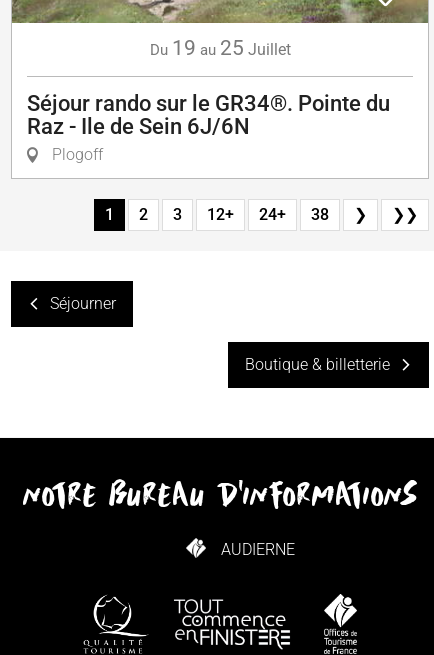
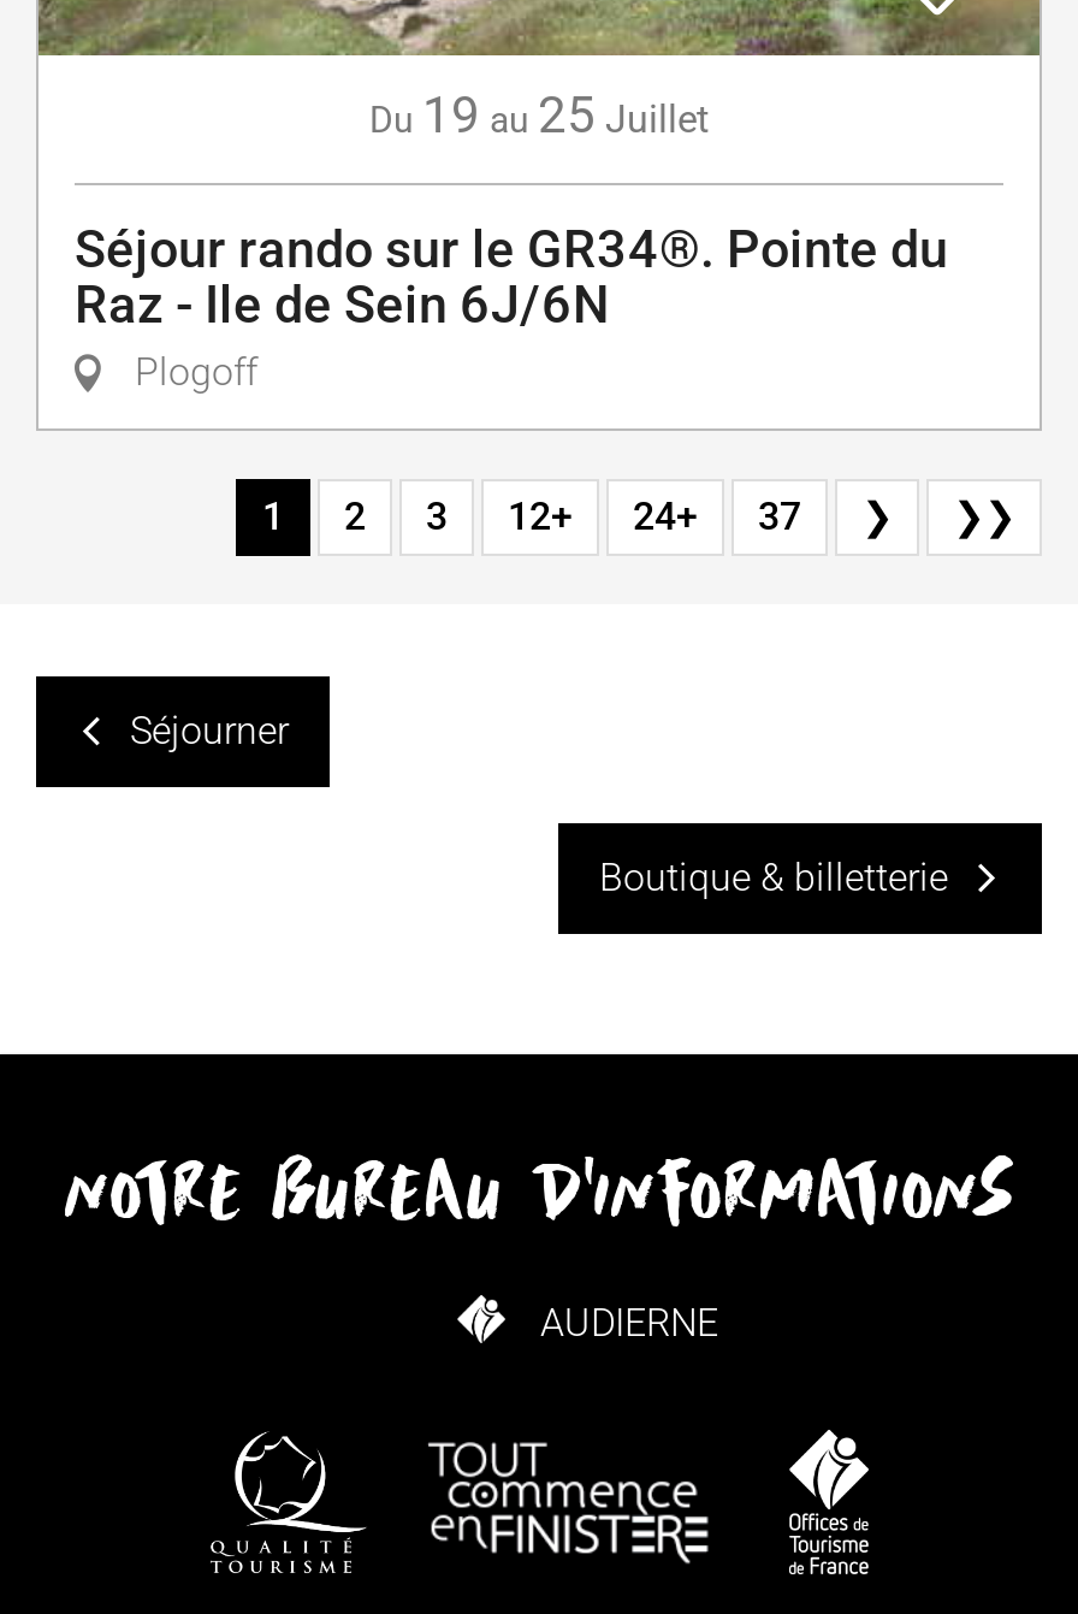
[311,205,329,224] 38 -> [758,493,801,539] 37

